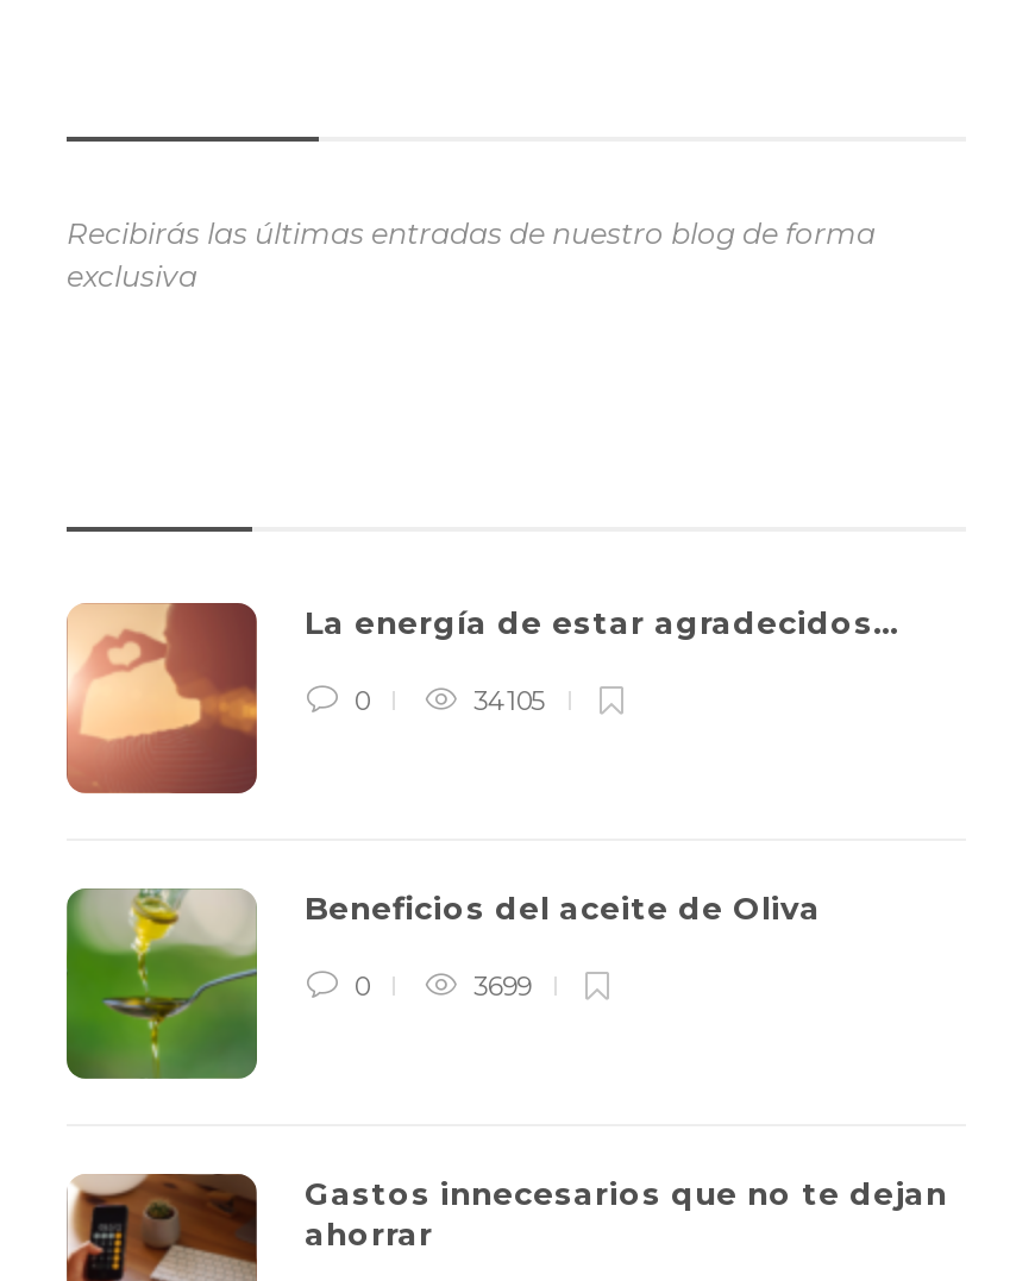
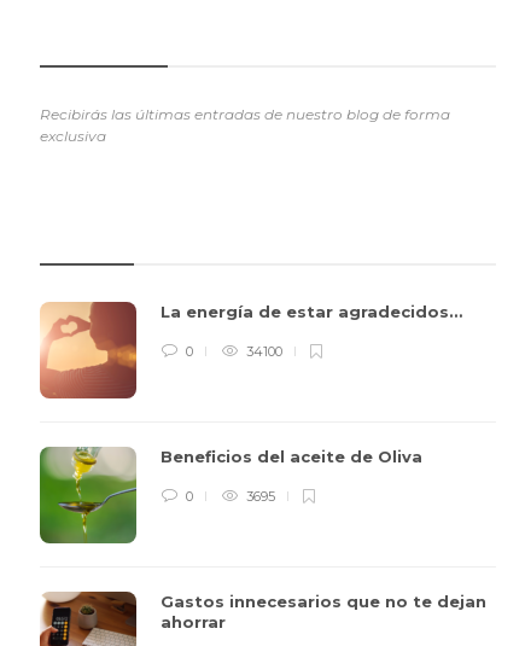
[466,685,545,718] 34105 -> [243,344,282,360] 34100
[466,971,531,1004] 3699 -> [243,488,275,505] 3695

